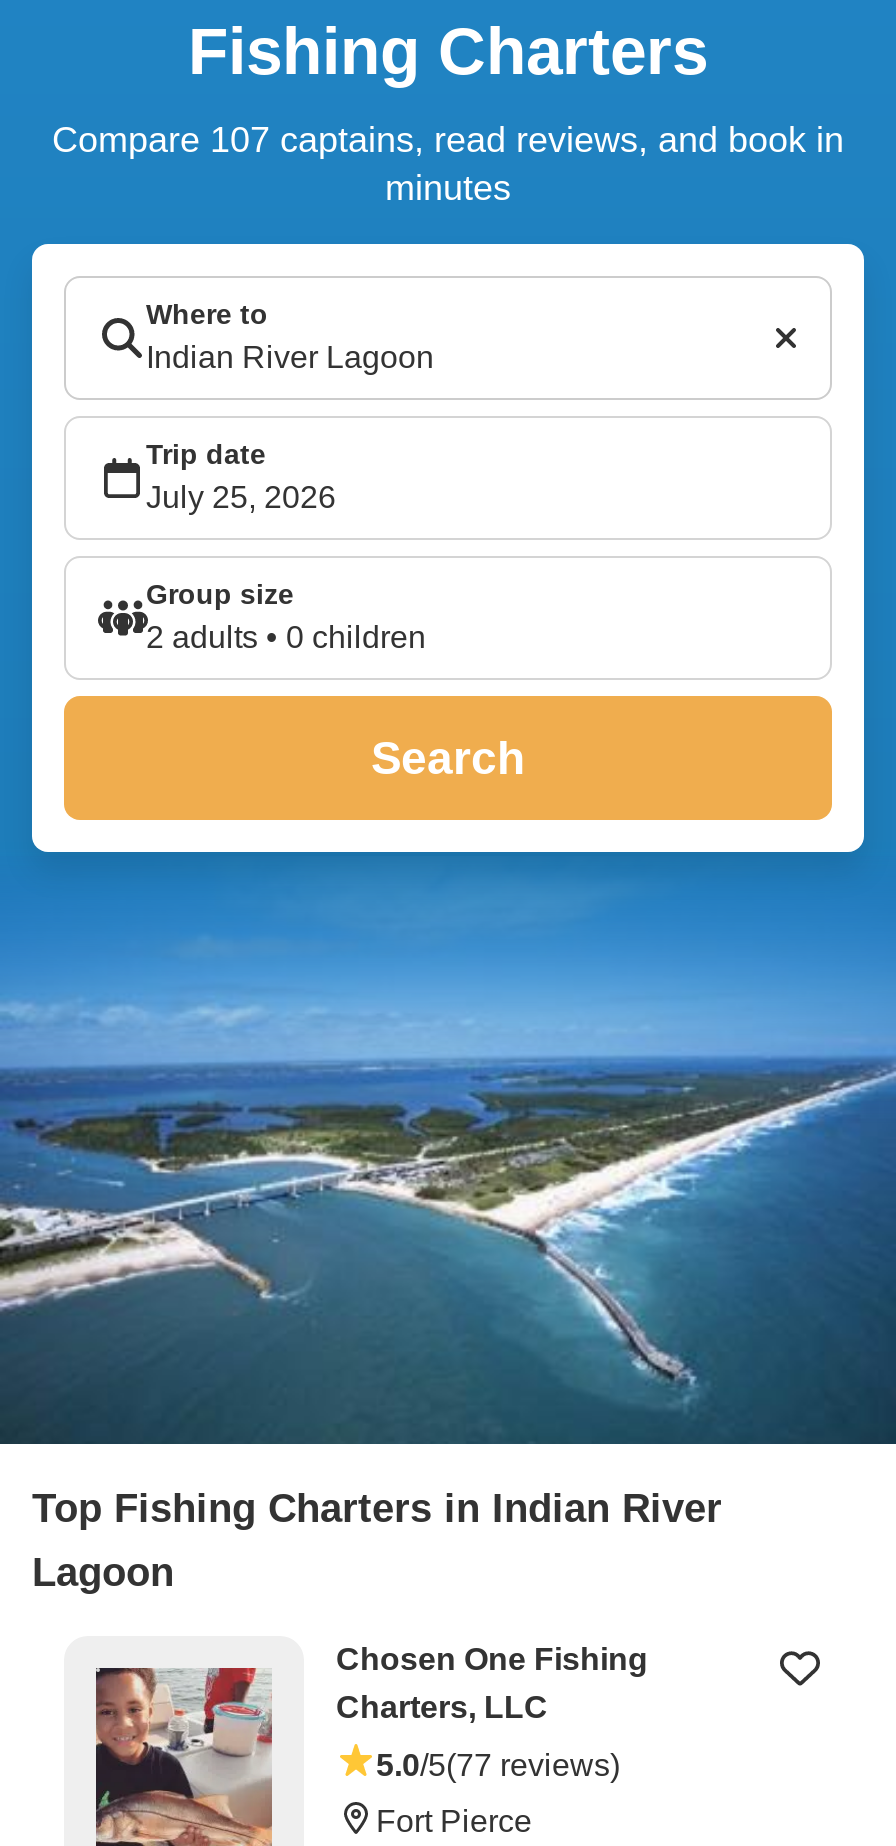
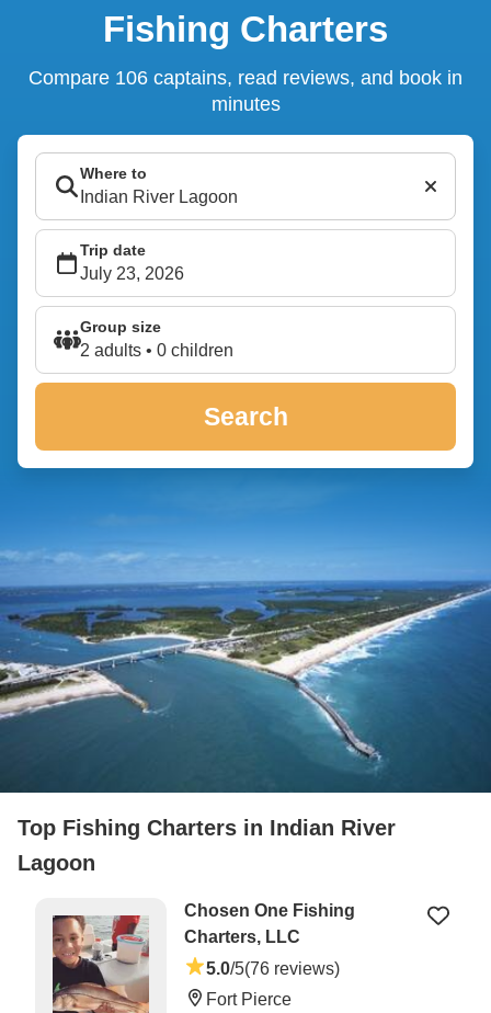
[52,120,844,160] Compare 107 captains, read reviews, and book in -> [28,67,463,89] Compare 106 captains, read reviews, and book in
[376,1747,620,1781] 5.0/5(77 reviews) -> [206,959,340,977] 5.0/5(76 reviews)

